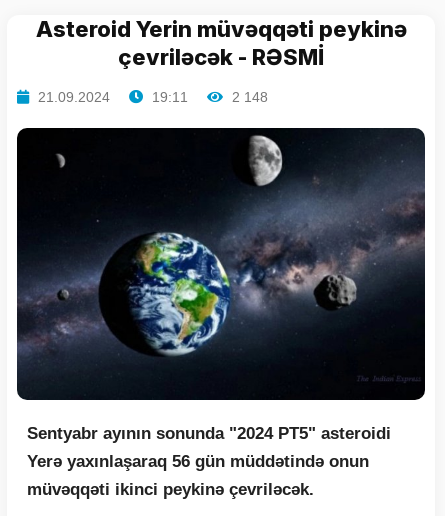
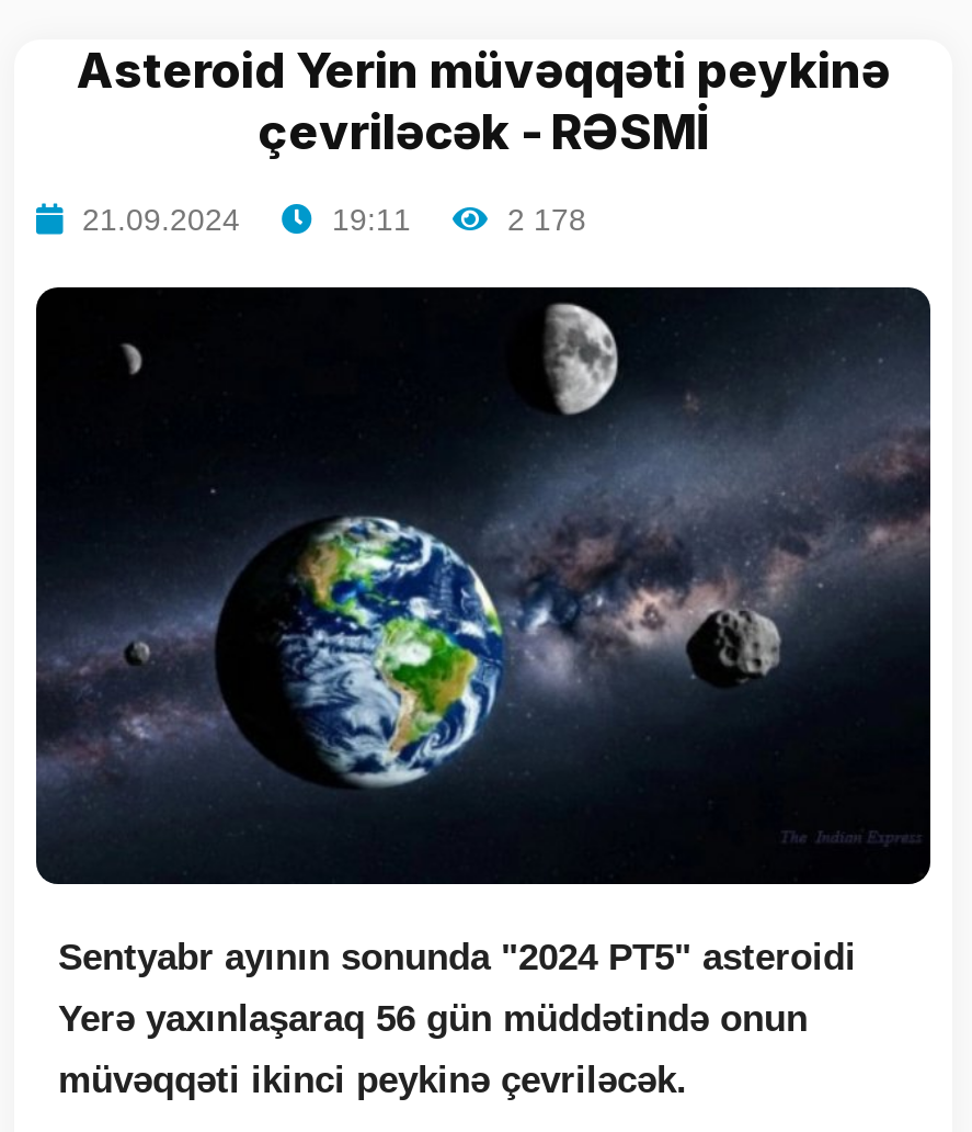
[228,89,268,105] 2 148 -> [499,202,586,237] 2 178

